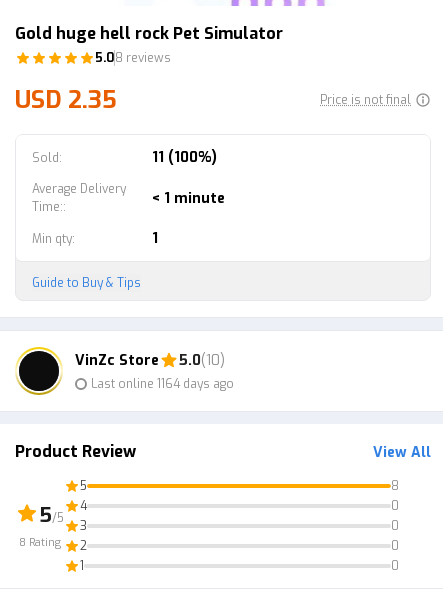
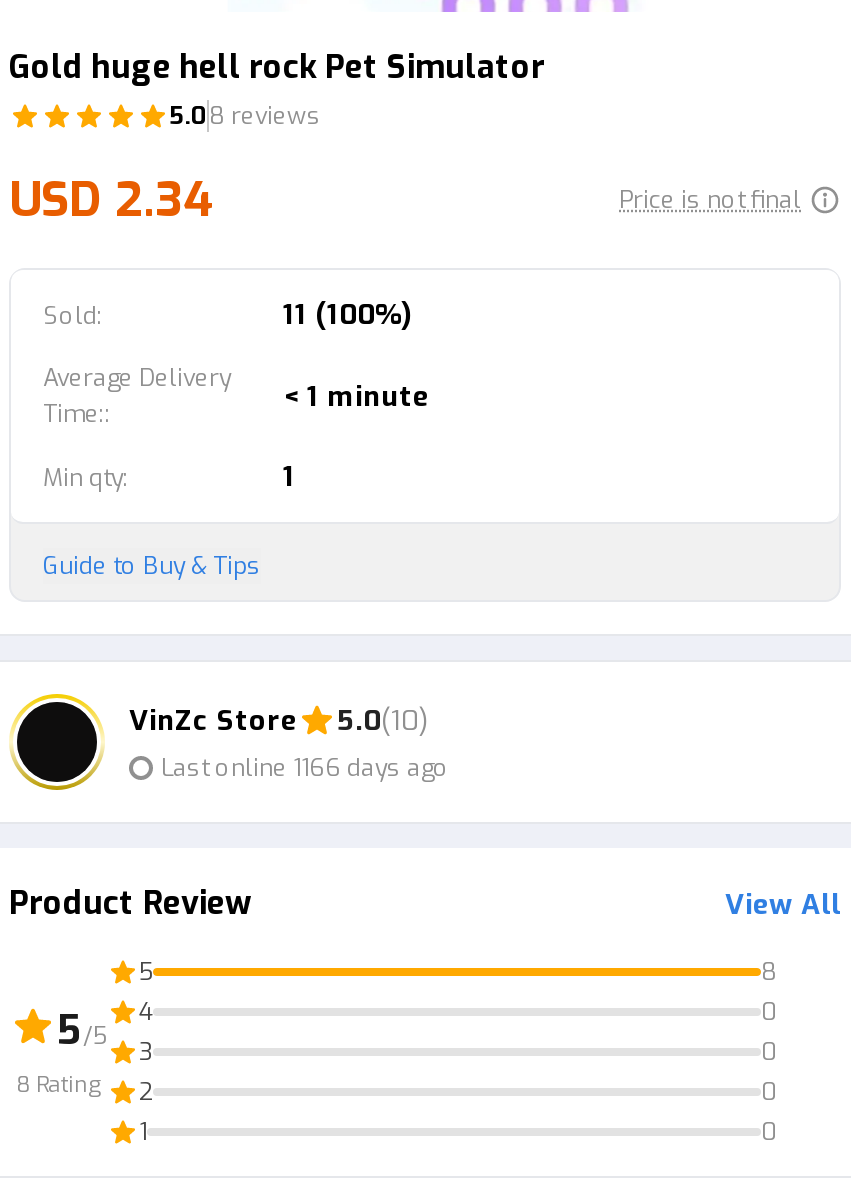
[15,84,117,116] USD 2.35 -> [9,168,213,232] USD 2.34
[91,375,234,391] Last online 1164 days ago -> [161,751,449,783] Last online 1166 days ago

